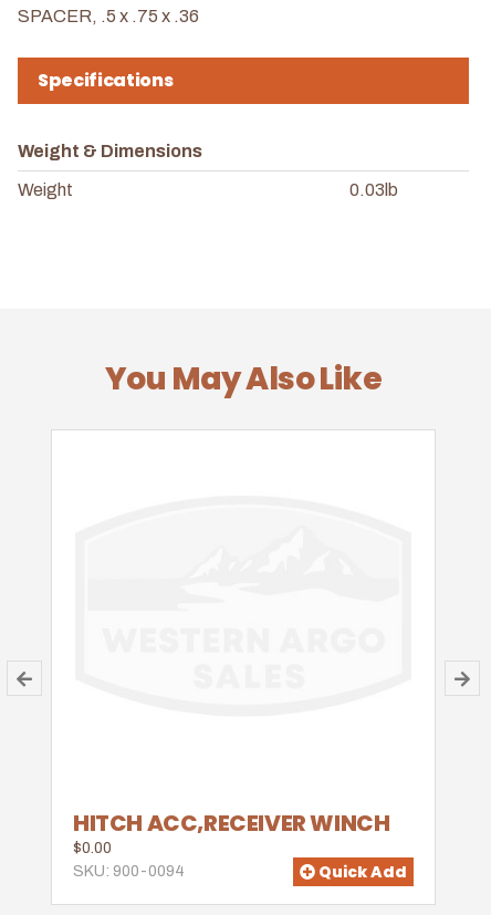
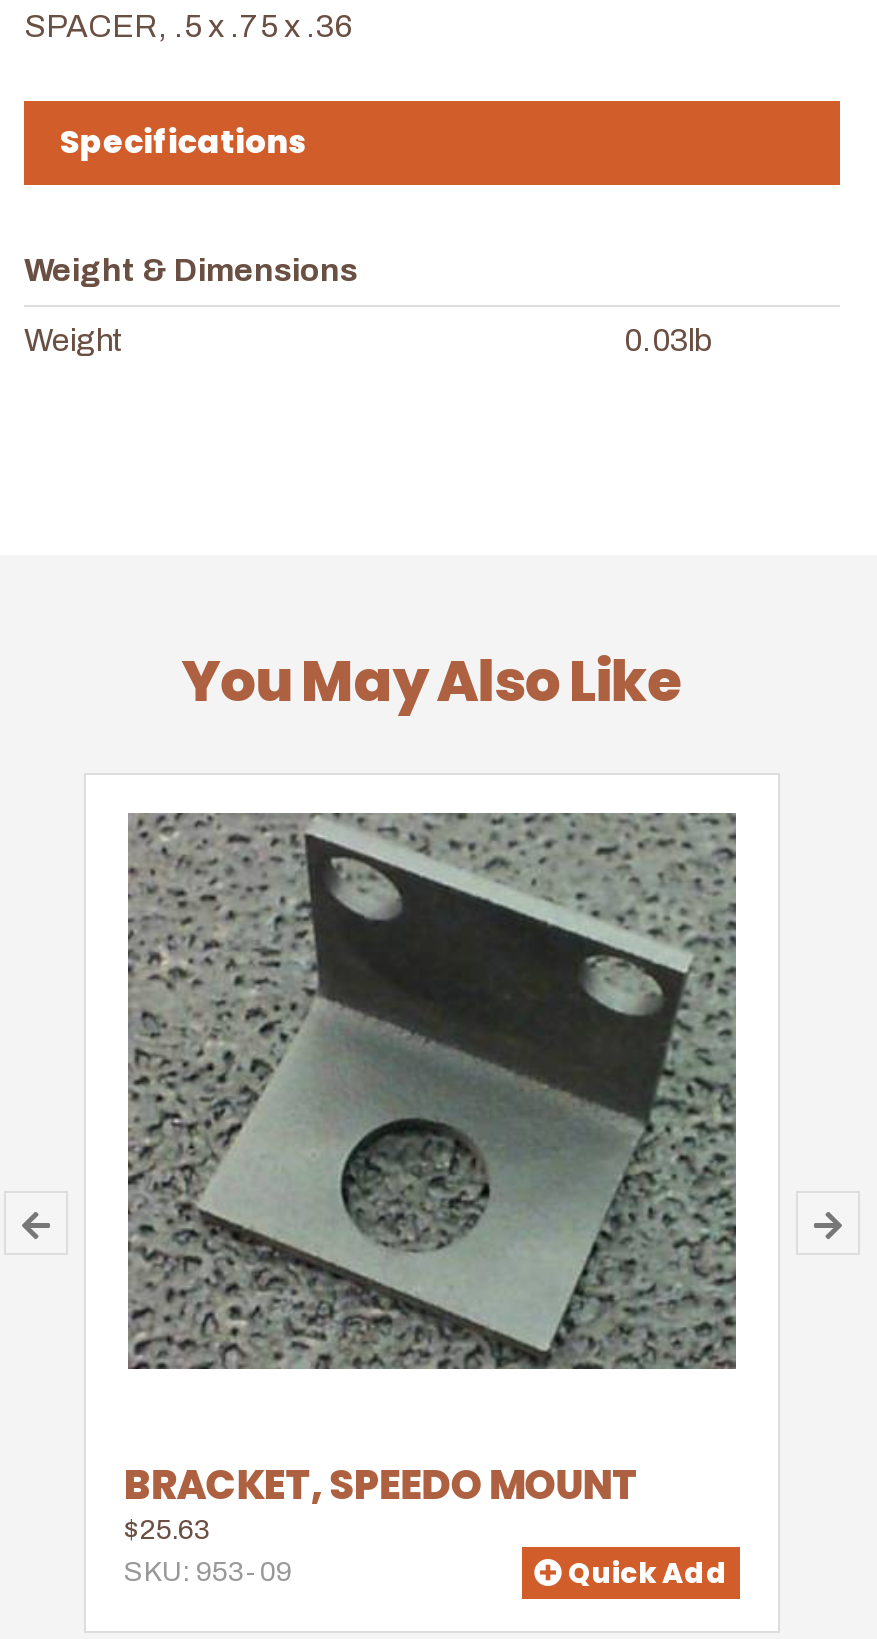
none -> [126,811,738,1371] [image]
[73,808,390,880] HITCH ACC,RECEIVER WINCH | $0.00 | SKU: 900-0094 -> [124,1457,637,1587] BRACKET, SPEEDO MOUNT | $25.63 | SKU: 953-09

